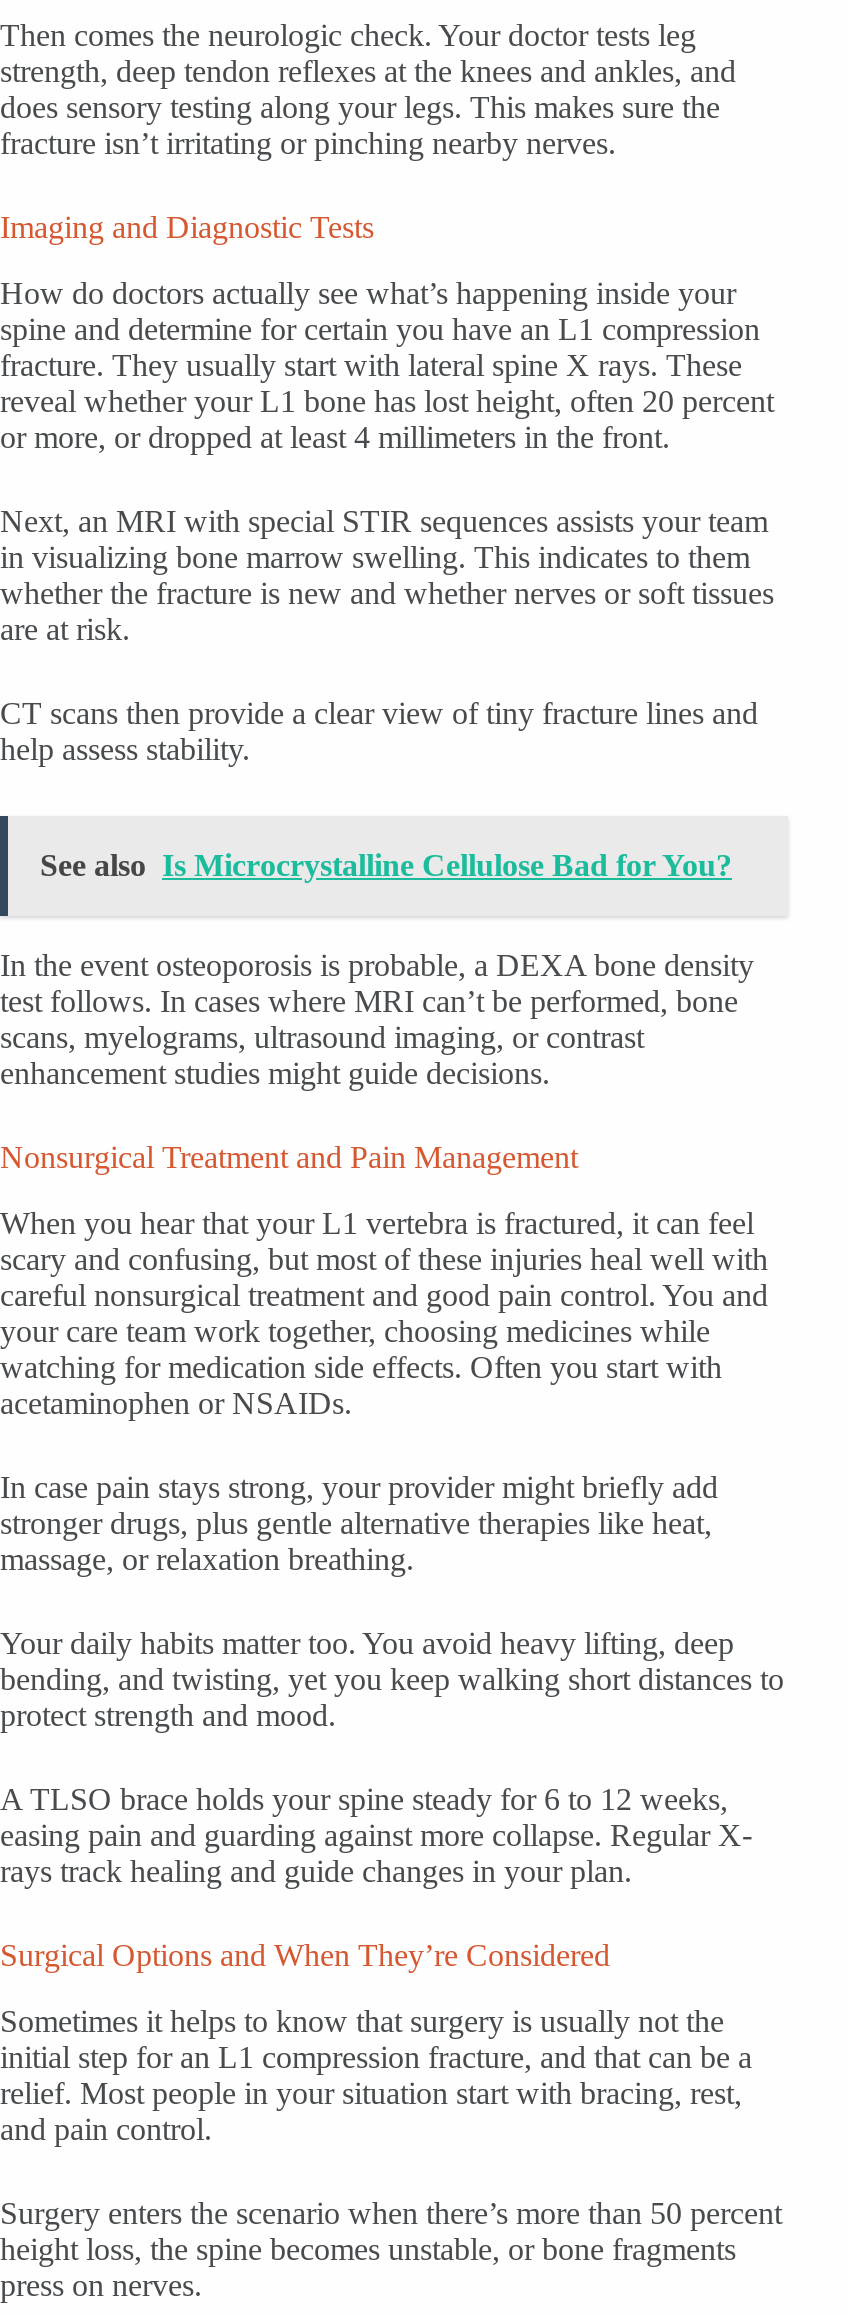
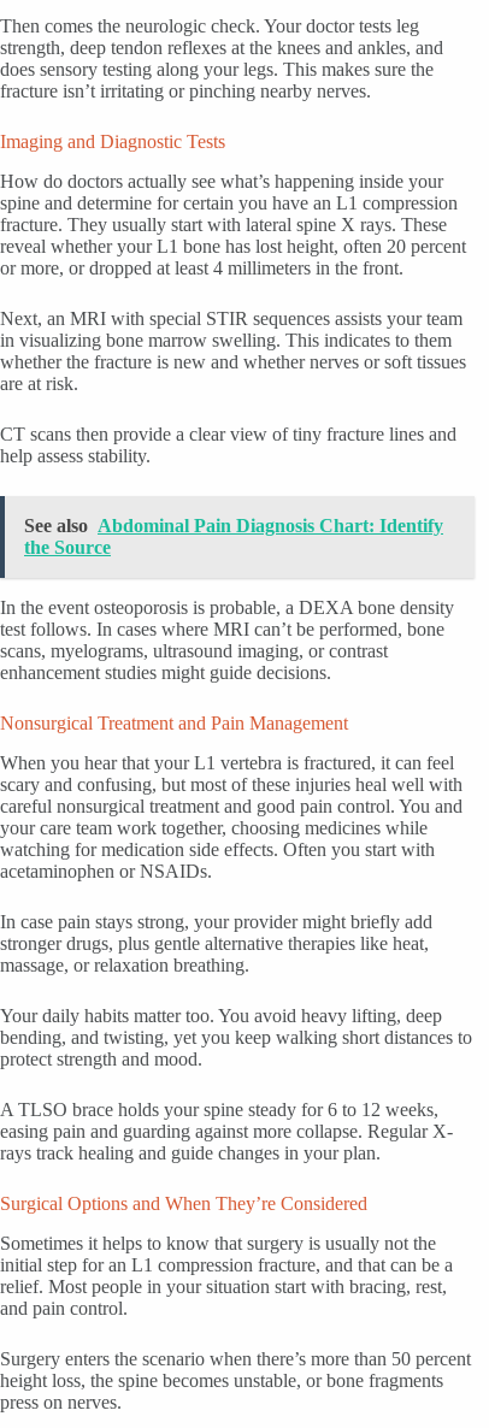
[40,848,732,882] See also Is Microcrystalline Cellulose Bad for You? -> [24,516,443,558] See also Abdominal Pain Diagnosis Chart: Identify | the Source

